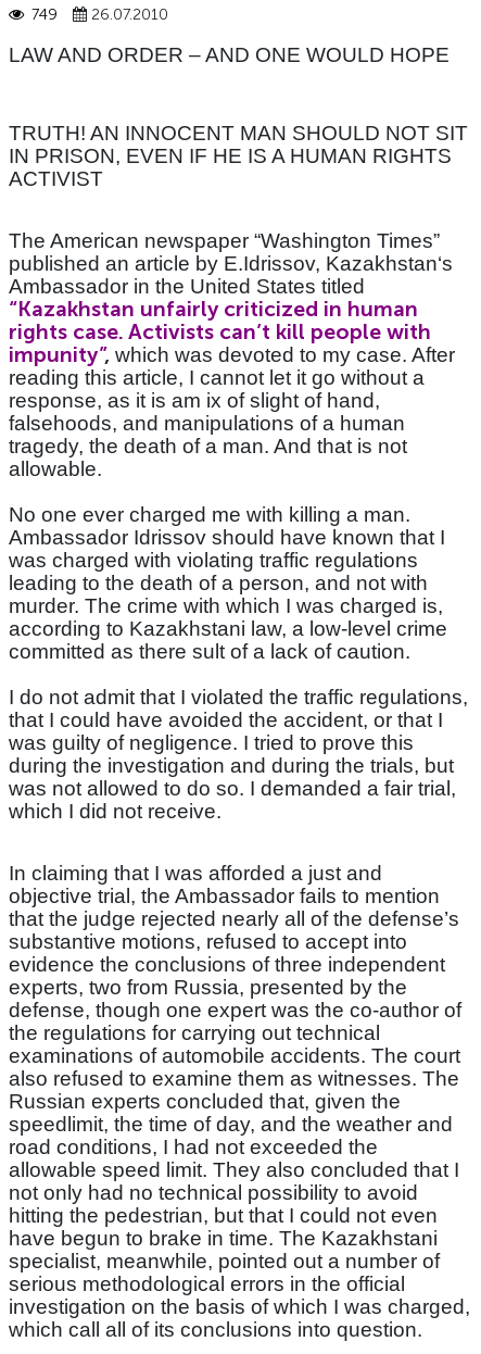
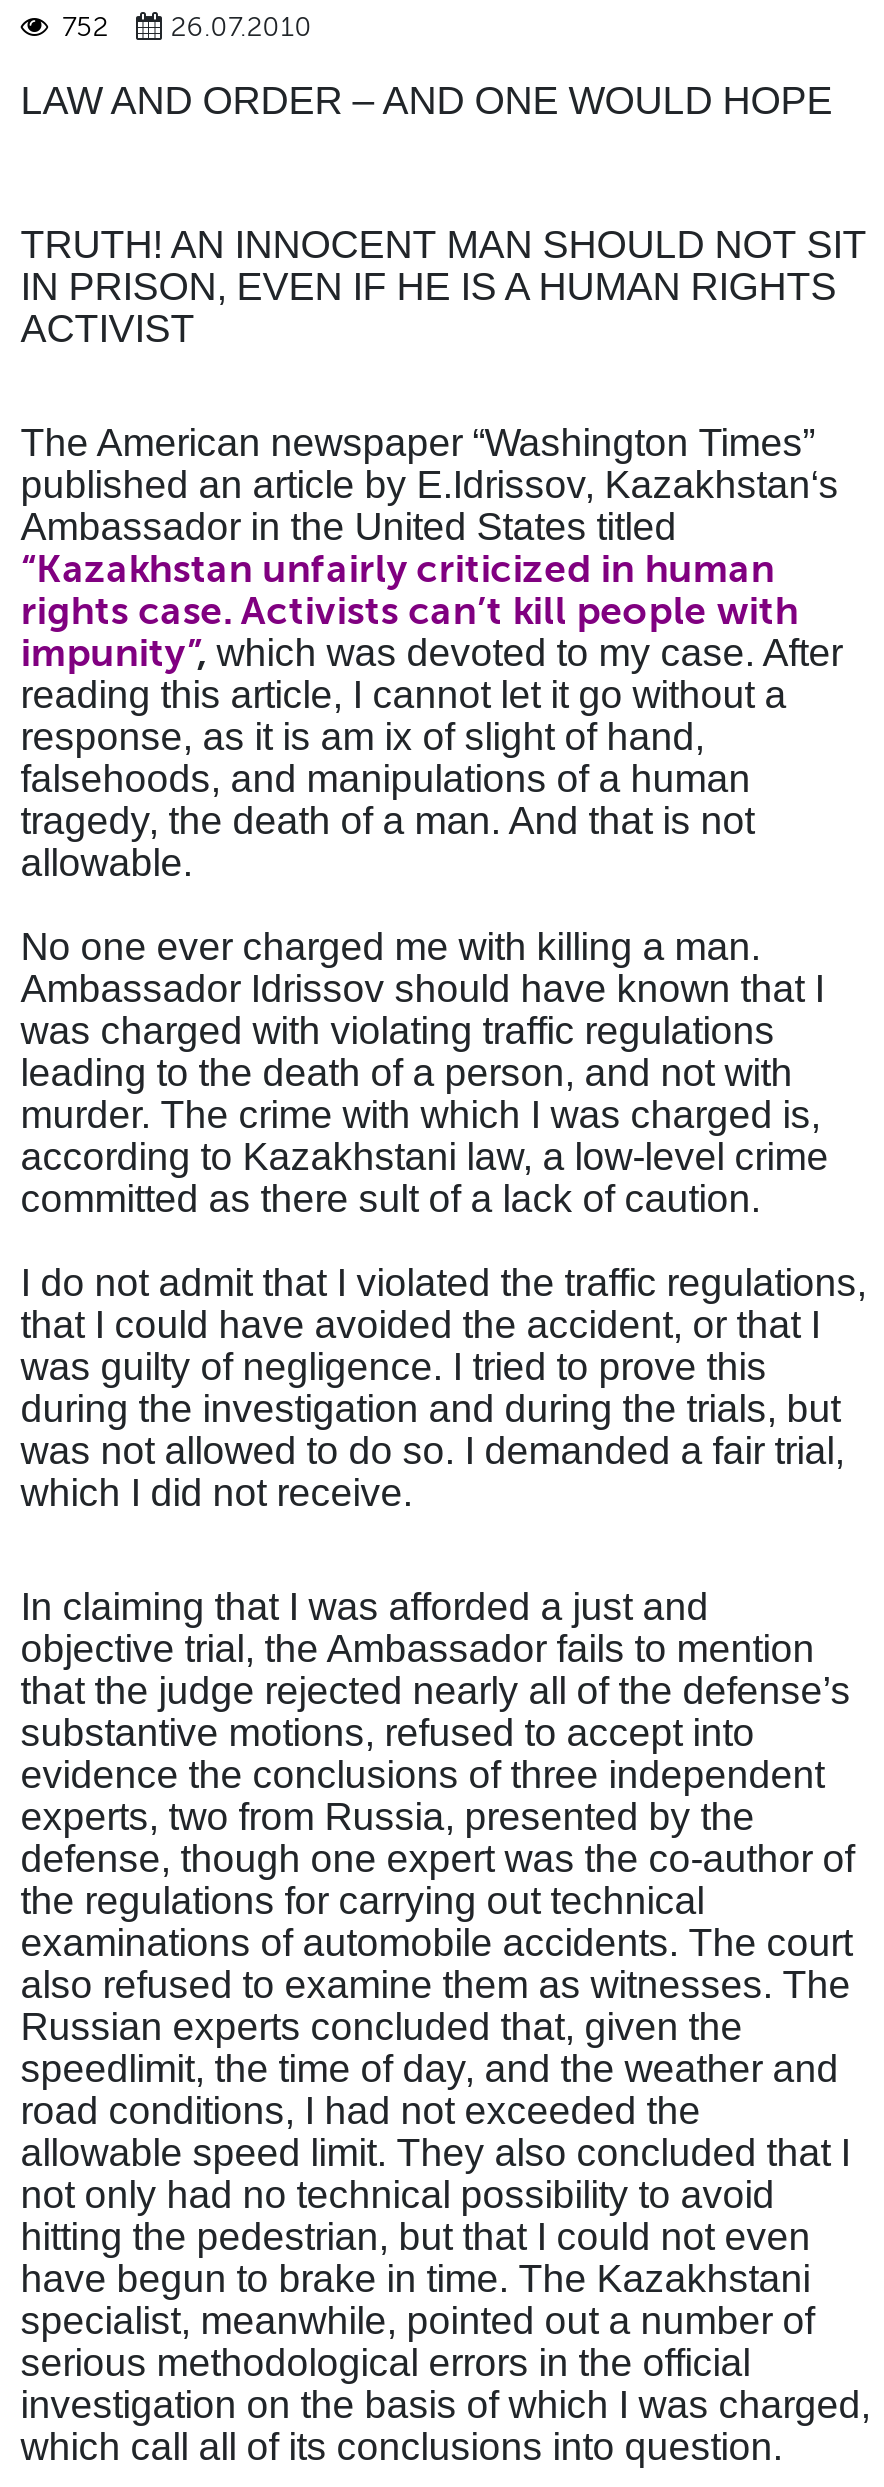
[32,5,169,23] 749 26.07.2010 -> [62,9,312,43] 752 26.07.2010

